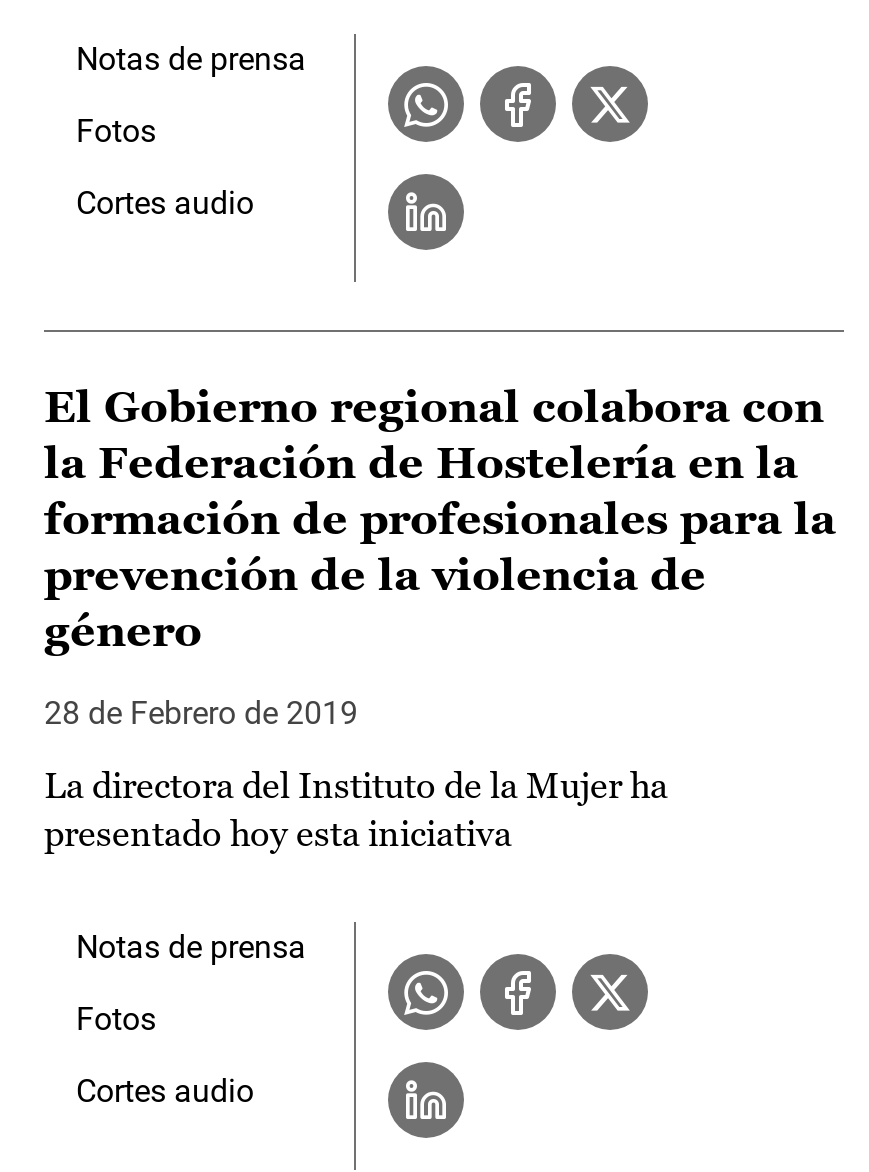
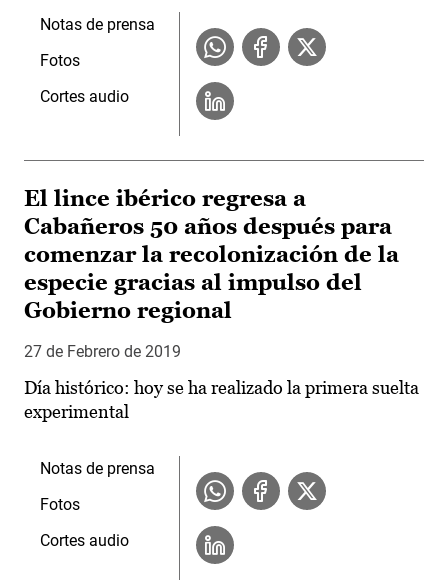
[44,382,836,656] El Gobierno regional colabora con | la Federación de Hostelería en la | formación de profesionales para la | prevención de la violencia de | género -> [24,186,399,323] El lince ibérico regresa a | Cabañeros 50 años después para | comenzar la recolonización de la | especie gracias al impulso del | Gobierno regional
[44,694,358,732] 28 de Febrero de 2019 -> [24,342,181,361] 27 de Febrero de 2019
[44,764,668,854] La directora del Instituto de la Mujer ha | presentado hoy esta iniciativa -> [24,377,419,422] Día histórico: hoy se ha realizado la primera suelta | experimental

